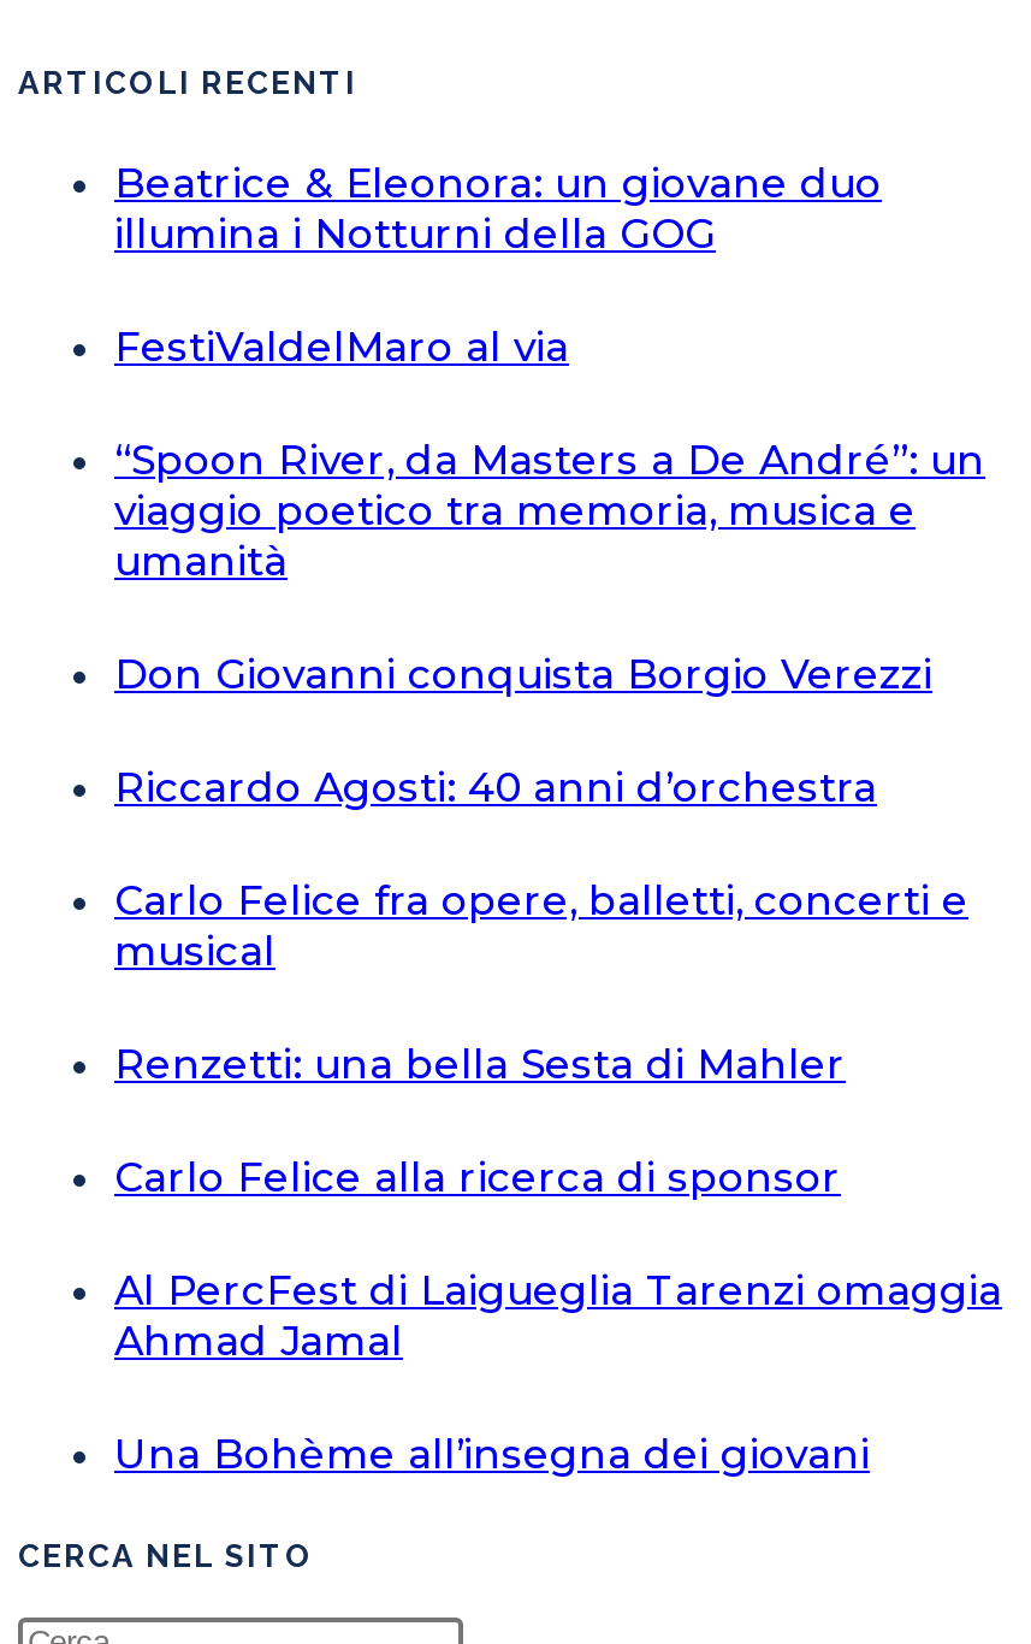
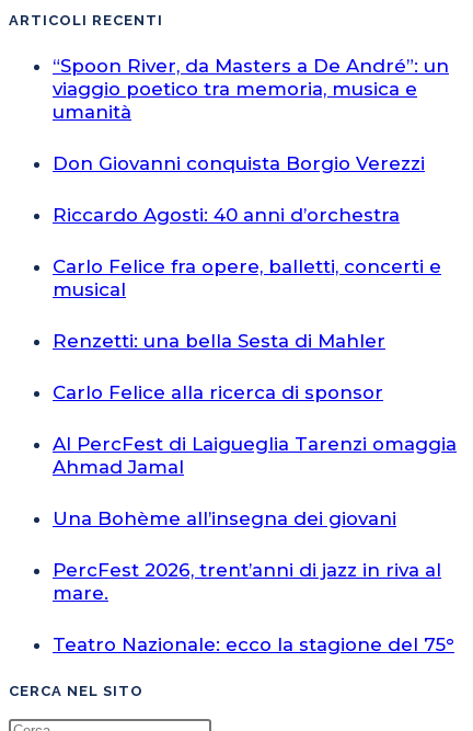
[114,159,882,371] Beatrice & Eleonora: un giovane duo | illumina i Notturni della GOG | FestiValdelMaro al via -> none
moved [114,436,1002,1478] -> [53,55,457,529]: “Spoon River, da Masters a De André”: un | viaggio poetico tra memoria, musica e | umanità | ... | Ahmad Jamal | Una Bohème all’insegna dei giovani
none -> [53,559,454,655] PercFest 2026, trent’anni di jazz in riva al | mare. | Teatro Nazionale: ecco la stagione del 75°

